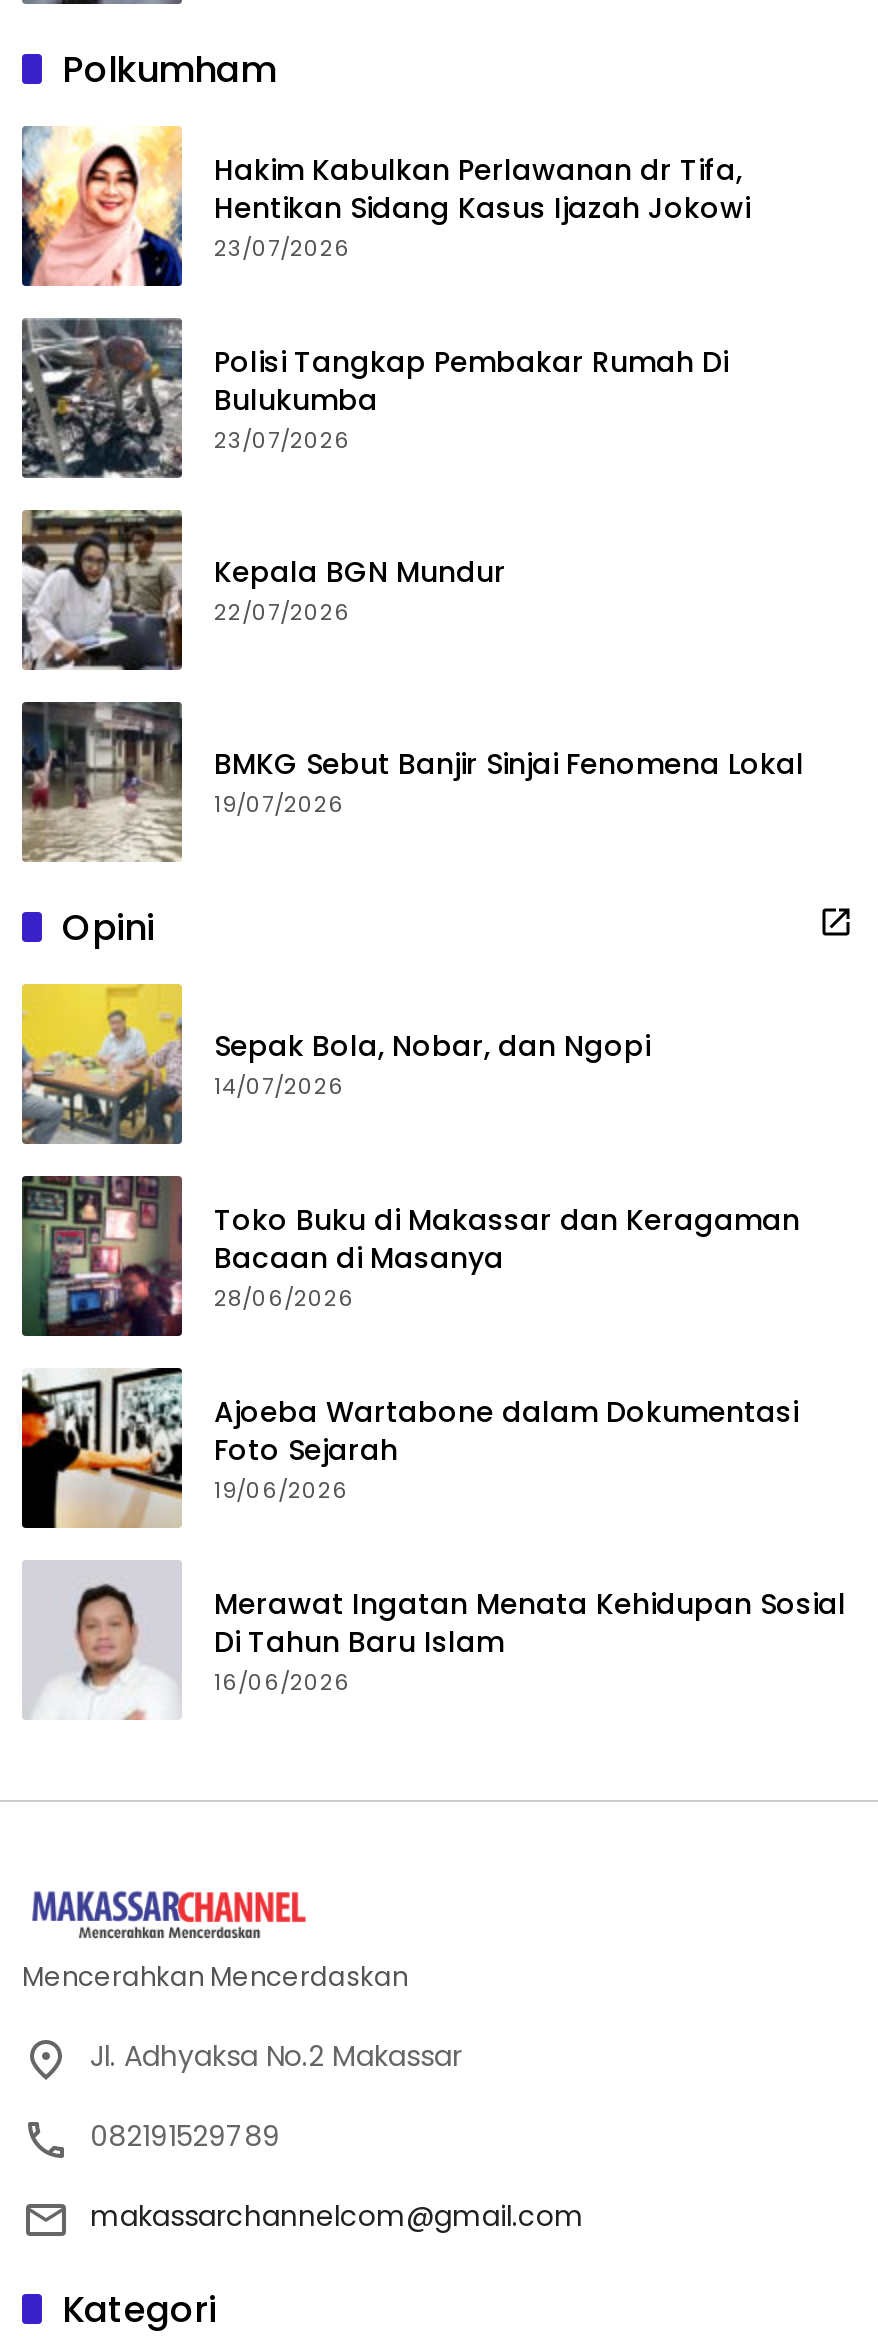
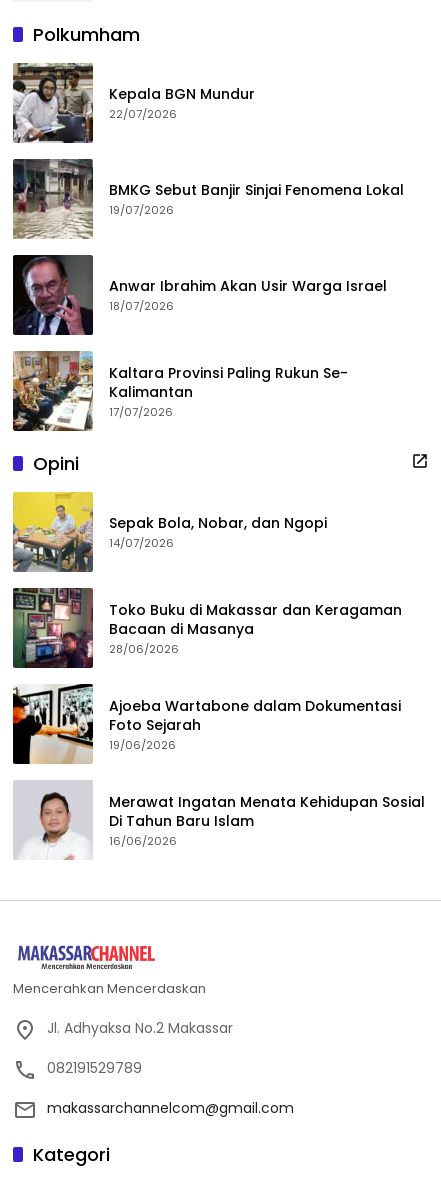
[20,126,750,455] [image] | Hakim Kabulkan Perlawanan dr Tifa, | Hentikan Sidang Kasus Ijazah Jokowi | 23/07/2026 | Polisi Tangkap Pembakar Rumah Di | Bulukumba | 23/07/2026 -> none
[20,318,182,480] [image] -> none
moved [18,506,804,820] -> [11,61,404,218]: [image] | Kepala BGN Mundur | 22/07/2026 | BMKG Sebut Banjir Sinjai Fenomena Lokal | 19/07/2026
none -> [12,254,387,419] [image] | Anwar Ibrahim Akan Usir Warga Israel | 18/07/2026 | Kaltara Provinsi Paling Rukun Se- | Kalimantan | 17/07/2026
none -> [12,350,94,432] [image]

